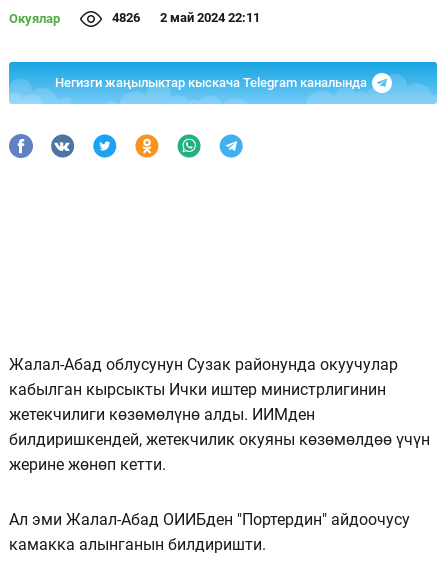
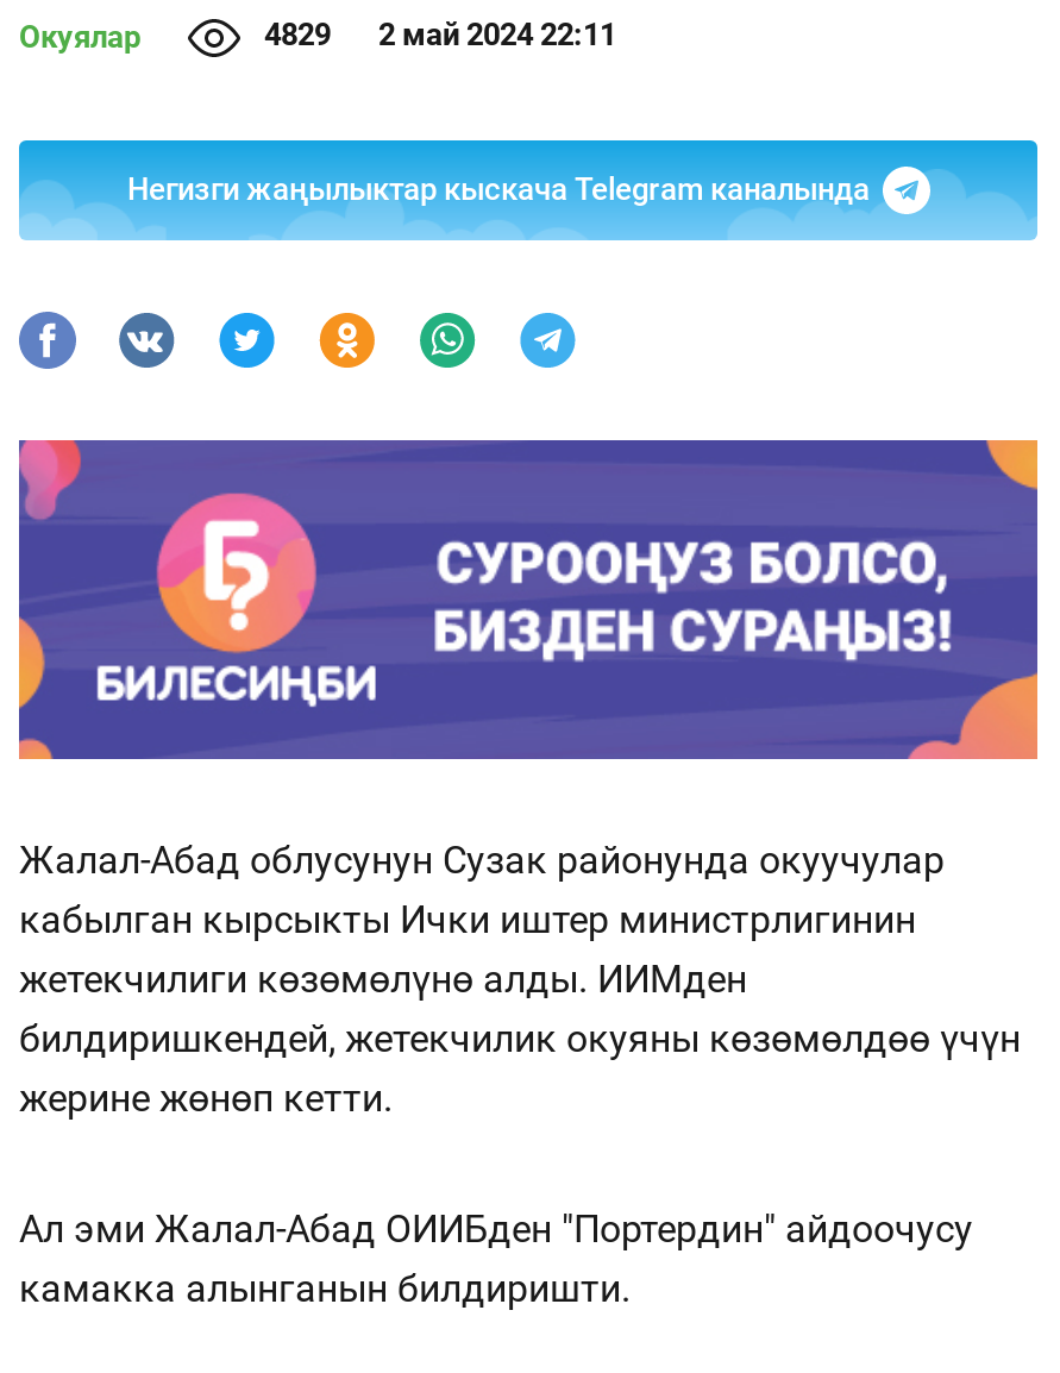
[112,10,260,25] 4826 2 май 2024 22:11 -> [264,17,616,52] 4829 2 май 2024 22:11
none -> [17,438,1040,761] [image]

